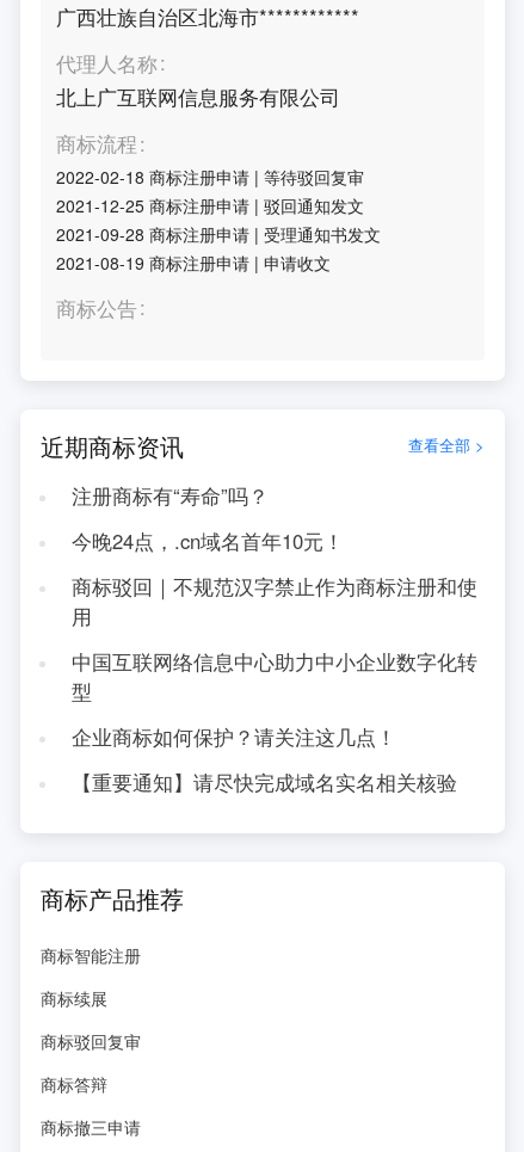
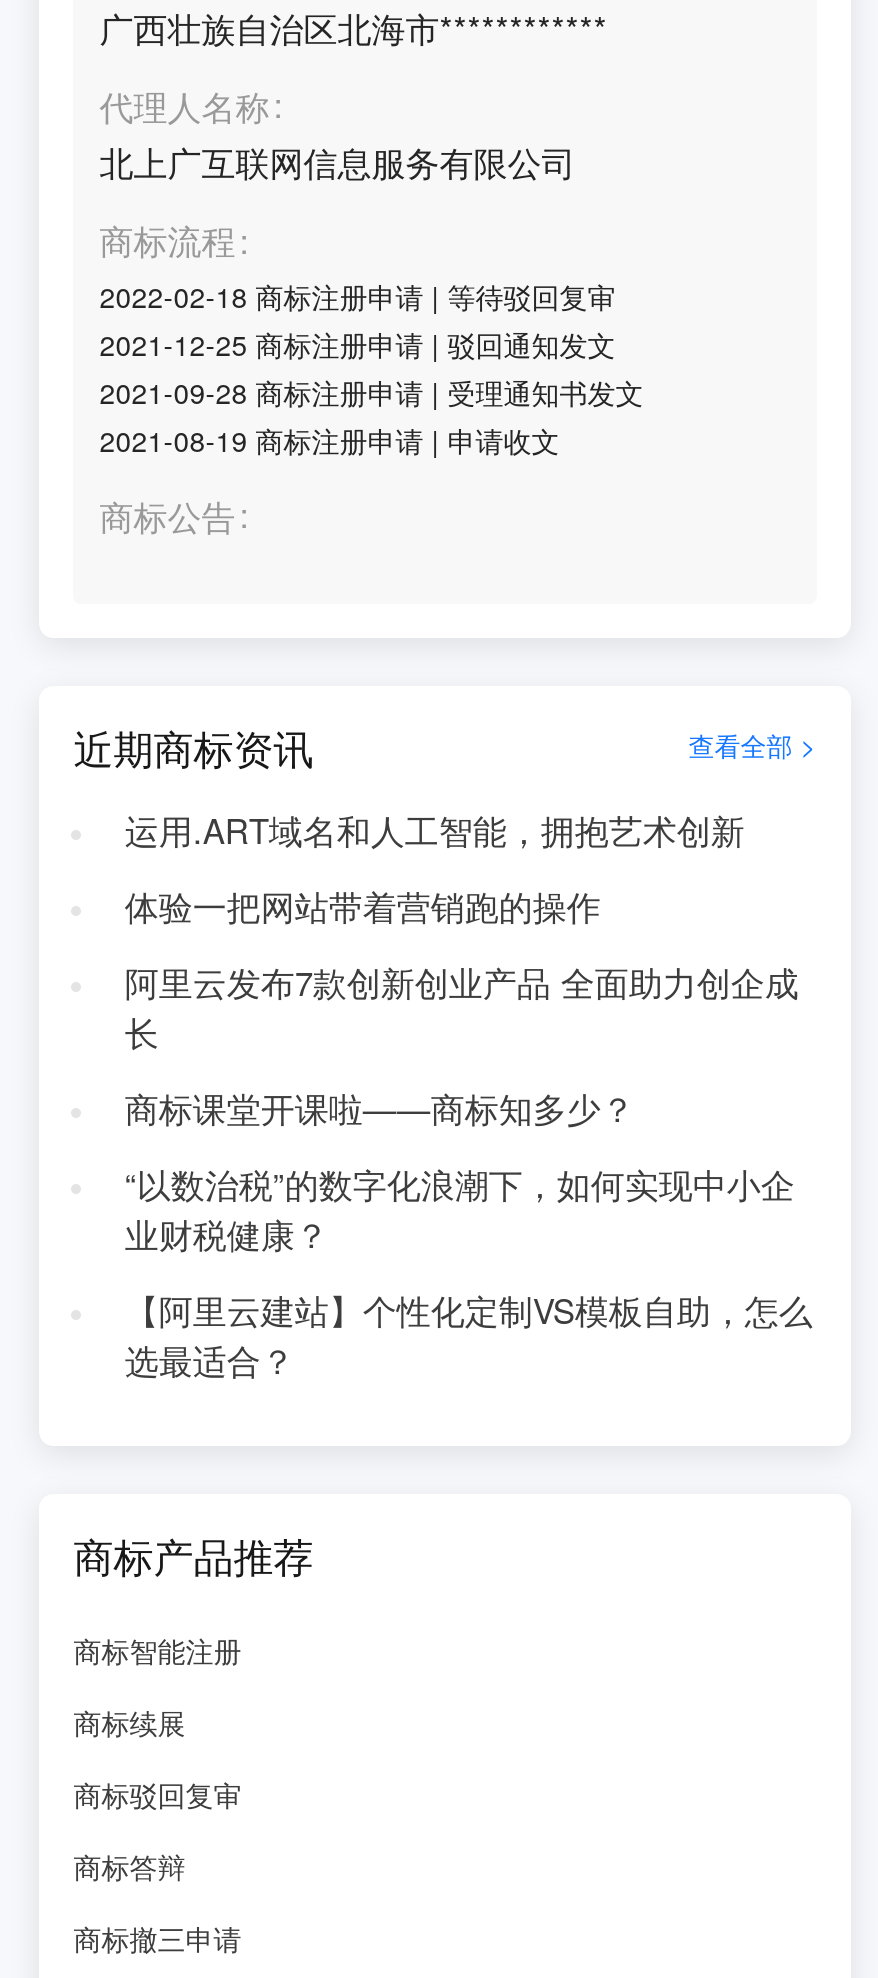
[71,481,268,510] 注册商标有“寿命”吗？ -> [125,806,745,854] 运用.ART域名和人工智能，拥抱艺术创新
[71,526,344,555] 今晚24点，.cn域名首年10元！ -> [125,882,601,930] 体验一把网站带着营销跑的操作
[71,572,477,630] 商标驳回｜不规范汉字禁止作为商标注册和使 | 用 -> [125,958,799,1056] 阿里云发布7款创新创业产品 全面助力创企成 | 长
[71,647,477,706] 中国互联网络信息中心助力中小企业数字化转 | 型 -> [125,1084,635,1132] 商标课堂开课啦——商标知多少？
[71,722,396,751] 企业商标如何保护？请关注这几点！ -> [125,1160,795,1258] “以数治税”的数字化浪潮下，如何实现中小企 | 业财税健康？
[71,767,457,796] 【重要通知】请尽快完成域名实名相关核验 -> [125,1286,813,1384] 【阿里云建站】个性化定制VS模板自助，怎么 | 选最适合？

